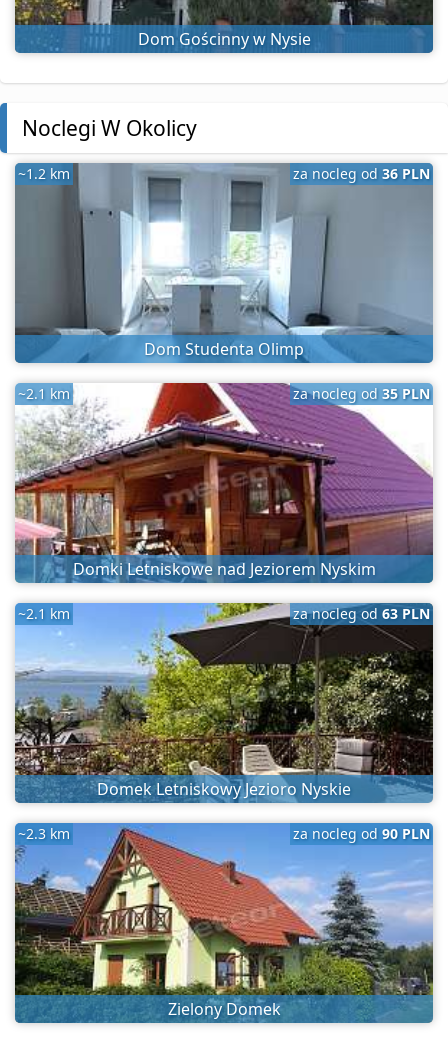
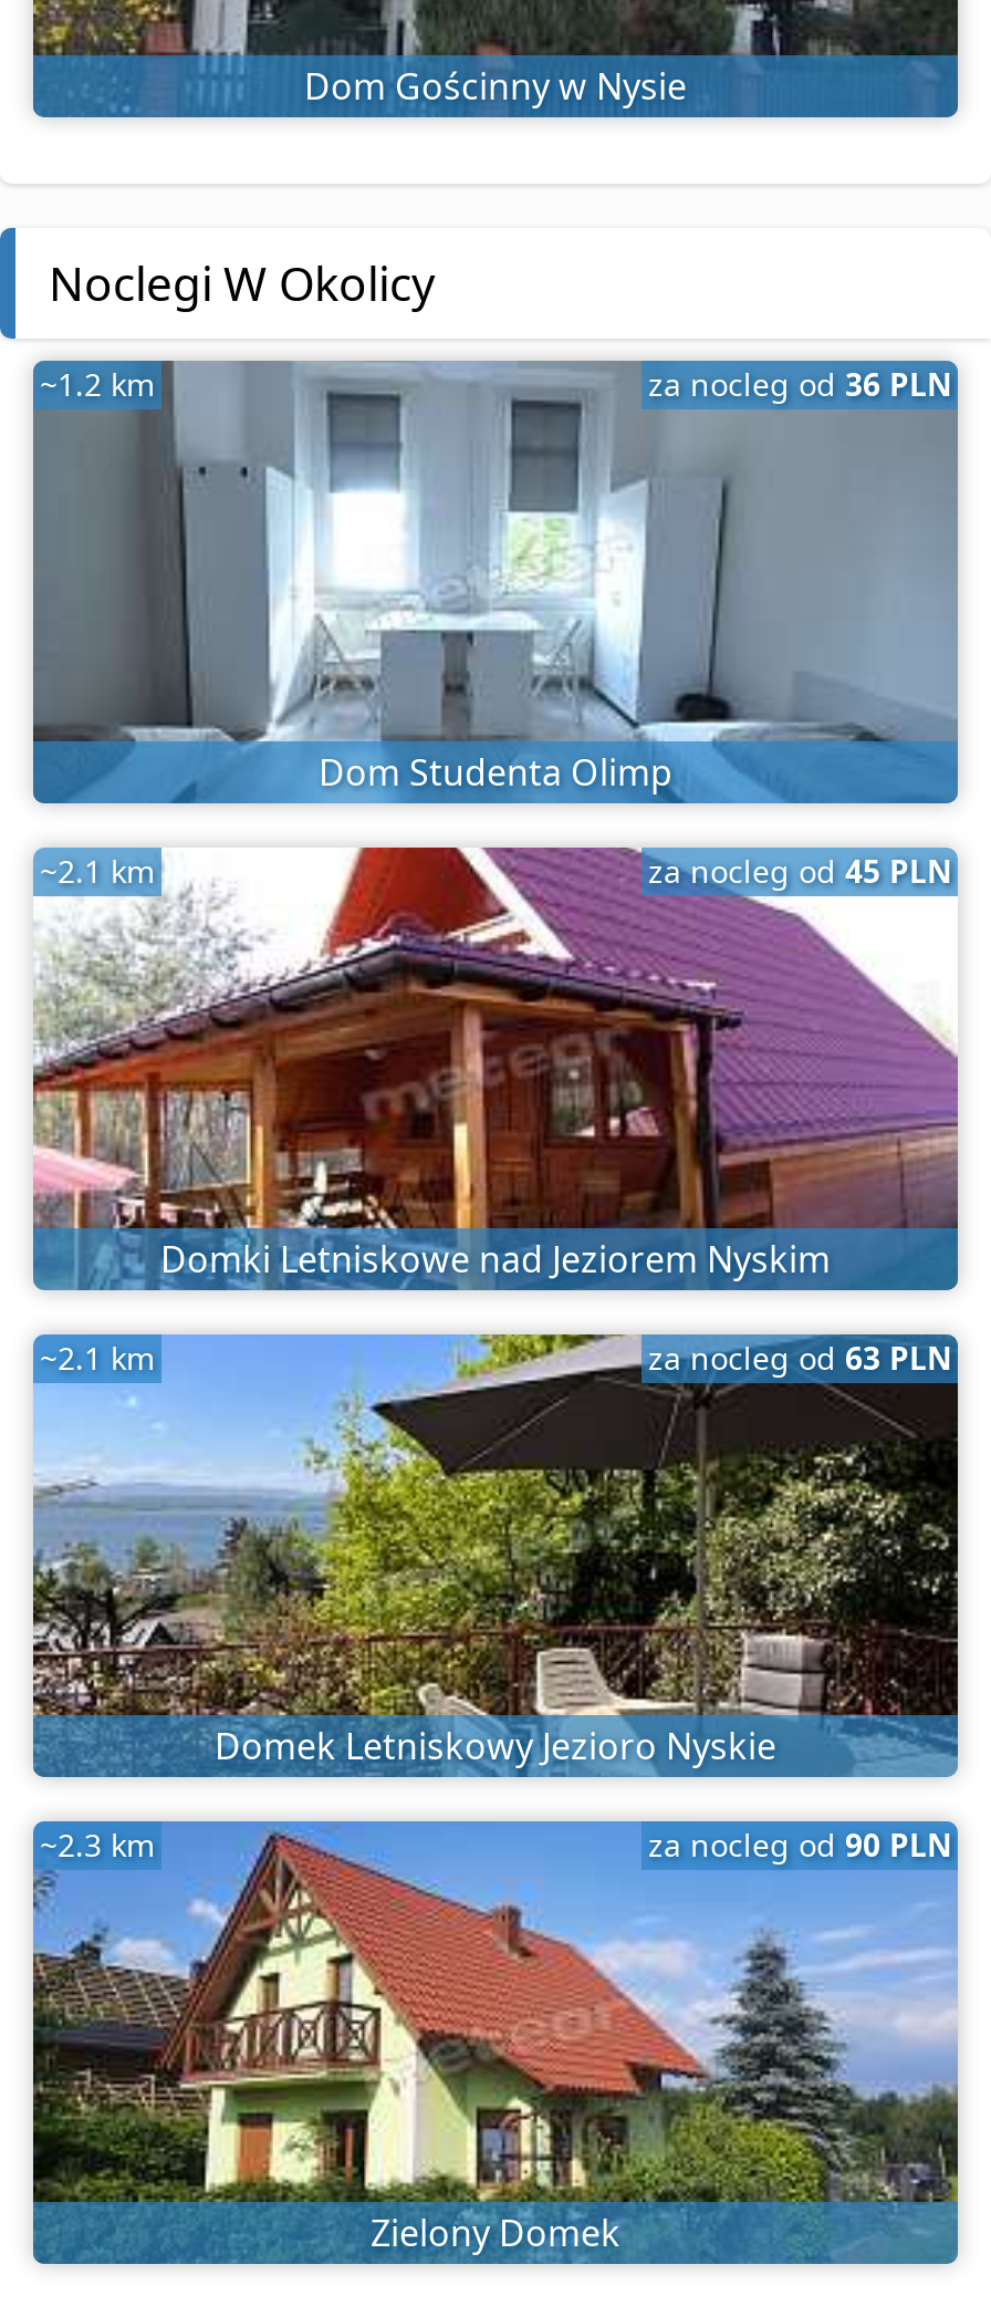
[293,384,430,403] za nocleg od35 PLN -> [648,850,951,892] za nocleg od45 PLN

